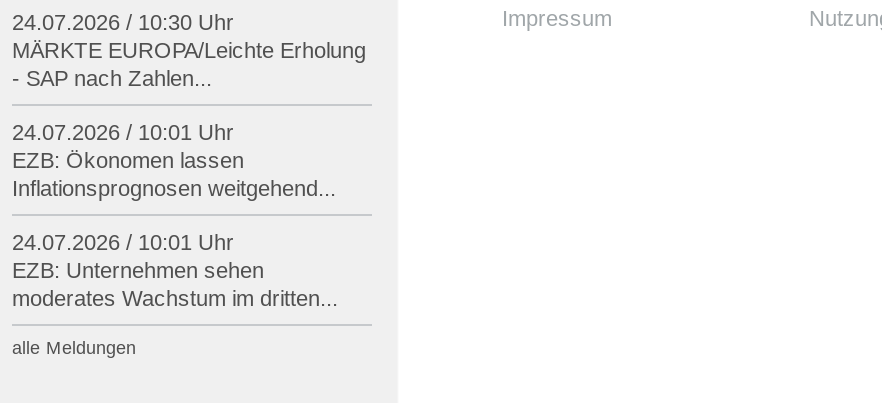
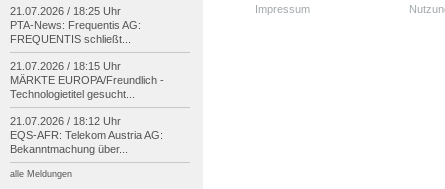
[12,10,366,90] 24.07.2026 / 10:30 Uhr | MÄRKTE EUROPA/Leichte Erholung | - SAP nach Zahlen... -> [10,5,141,45] 21.07.2026 / 18:25 Uhr | PTA-News: Frequentis AG: | FREQUENTIS schließt...
[12,120,336,200] 24.07.2026 / 10:01 Uhr | EZB: Ökonomen lassen | Inflationsprognosen weitgehend... -> [10,60,164,100] 21.07.2026 / 18:15 Uhr | MÄRKTE EUROPA/Freundlich - | Technologietitel gesucht...
[12,230,338,310] 24.07.2026 / 10:01 Uhr | EZB: Unternehmen sehen | moderates Wachstum im dritten... -> [10,115,163,155] 21.07.2026 / 18:12 Uhr | EQS-AFR: Telekom Austria AG: | Bekanntmachung über...

